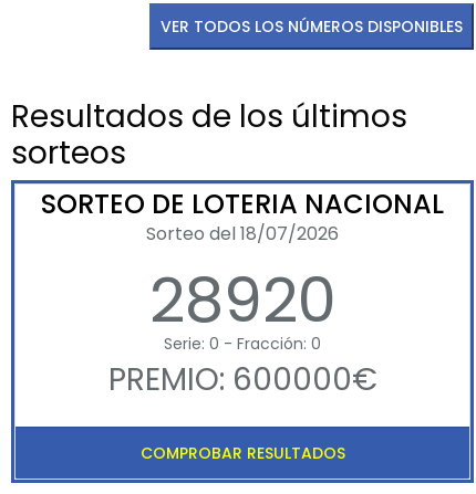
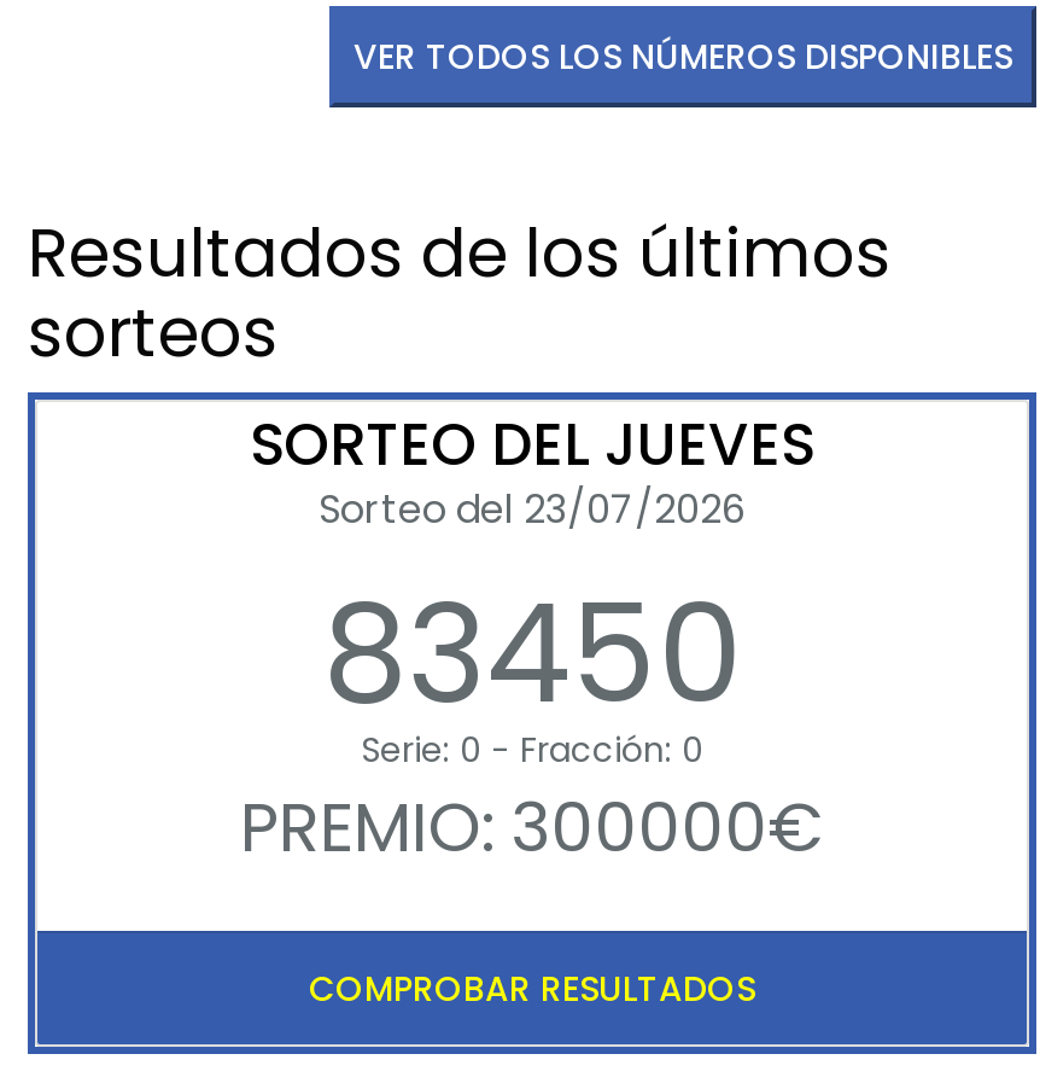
[41,185,444,343] SORTEO DE LOTERIA NACIONAL | Sorteo del 18/07/2026 | 28920 -> [250,403,814,749] SORTEO DEL JUEVES | Sorteo del 23/07/2026 | 83450
[108,358,377,401] PREMIO: 600000€ -> [240,780,824,874] PREMIO: 300000€

